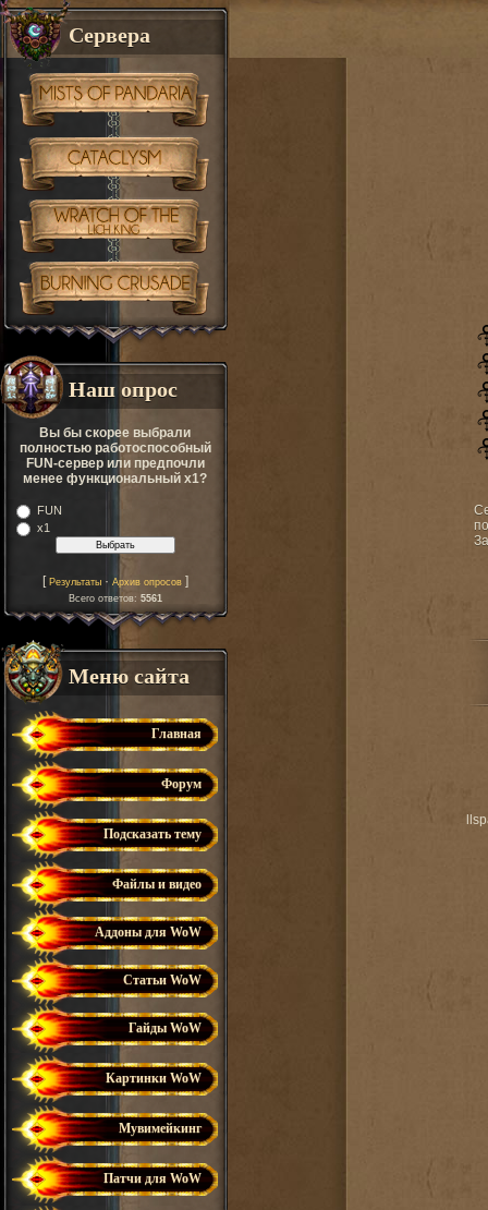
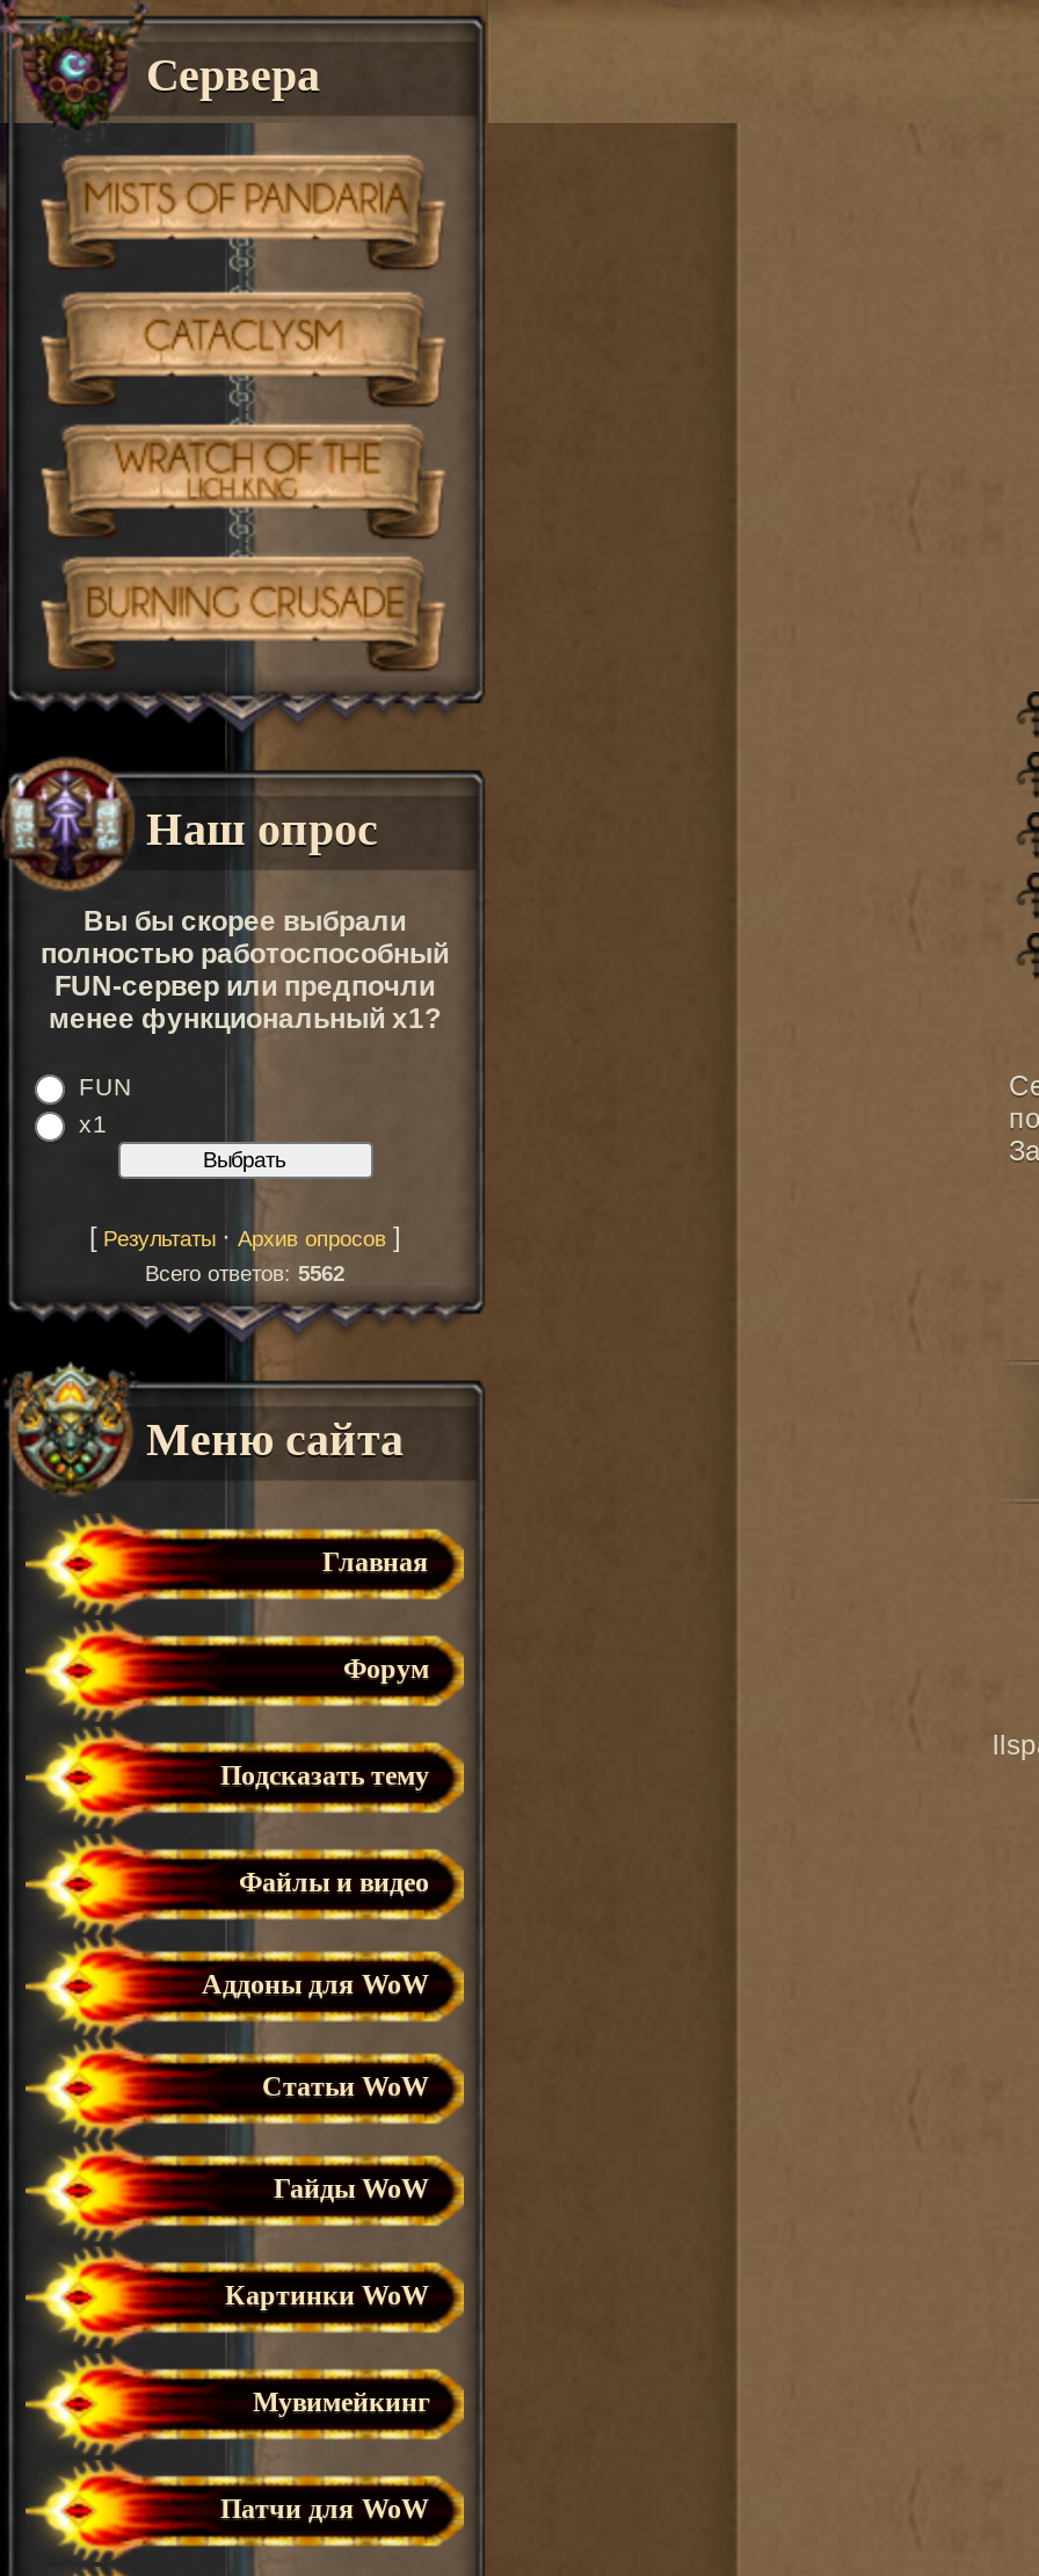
[68,593,162,604] Всего ответов: 5561 -> [145,1262,344,1286] Всего ответов: 5562

